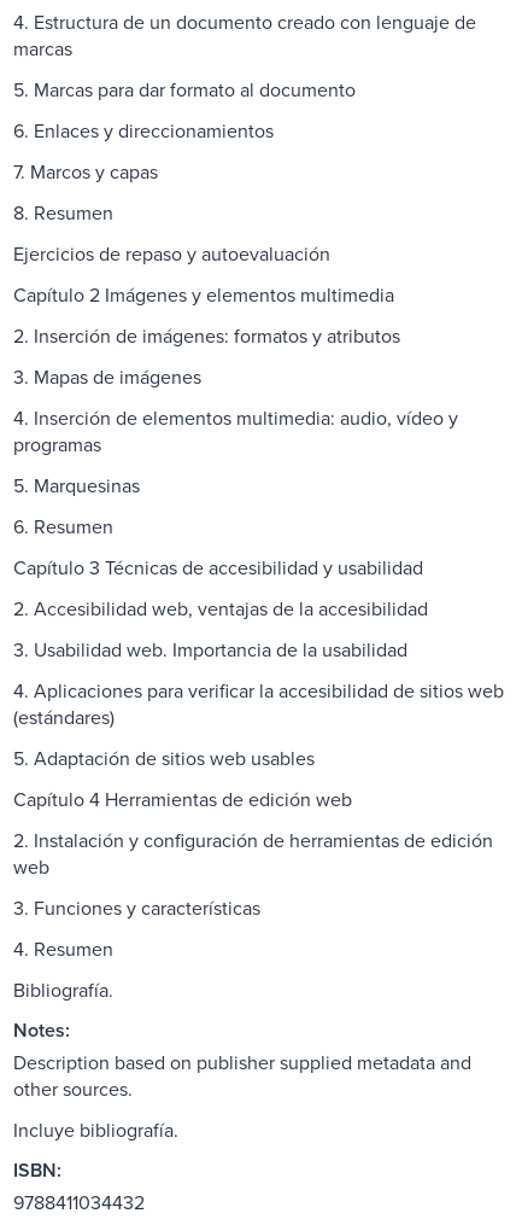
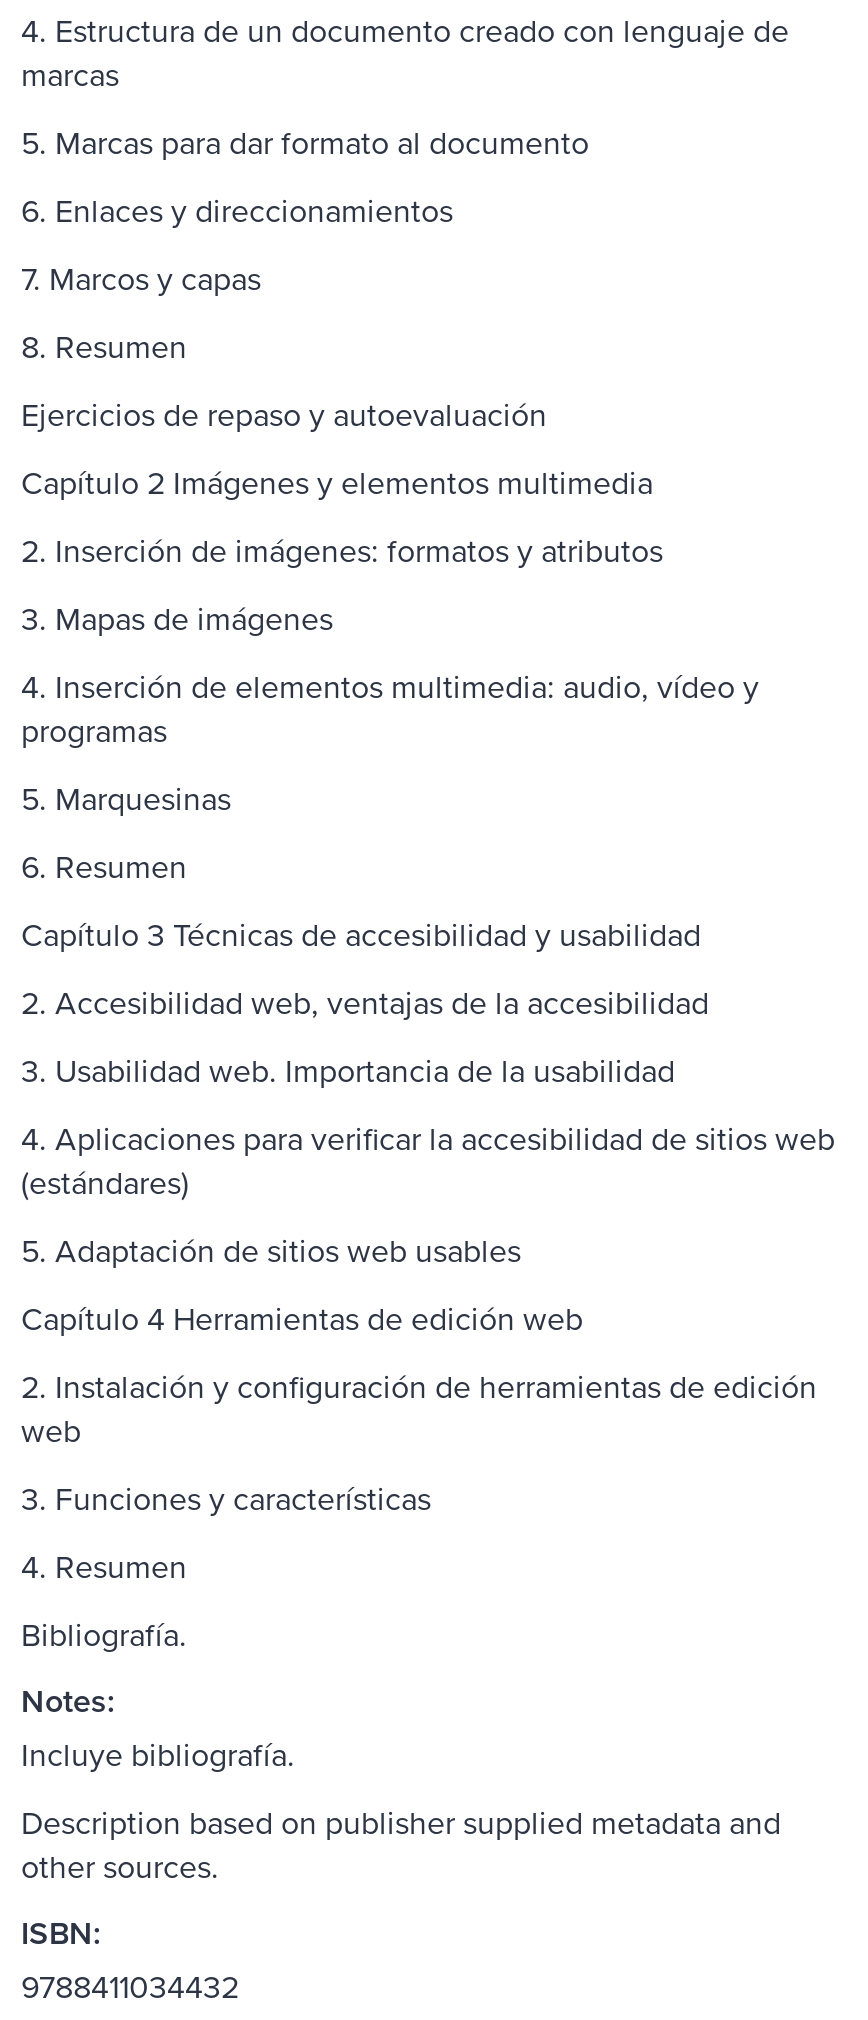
moved [13,1049,471,1102] -> [21,1801,781,1889]: Description based on publisher supplied metadata and | other sources.
moved [13,1117,178,1143] -> [21,1733,295,1777]: Incluye bibliografía.

